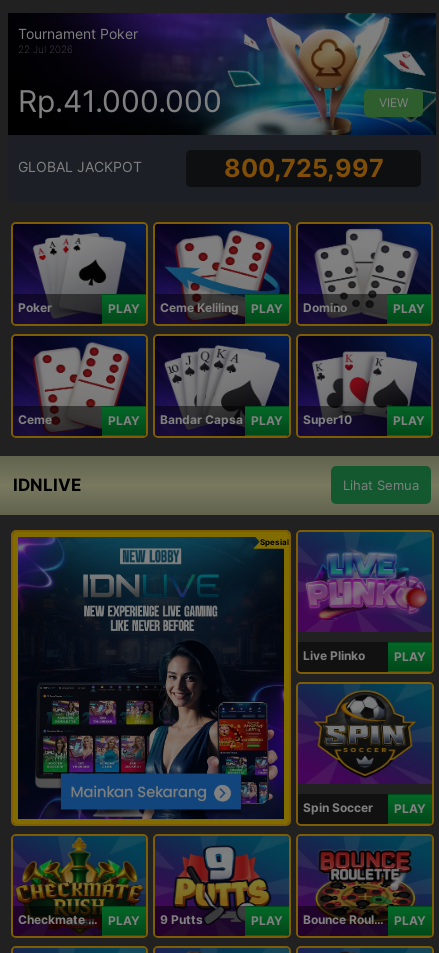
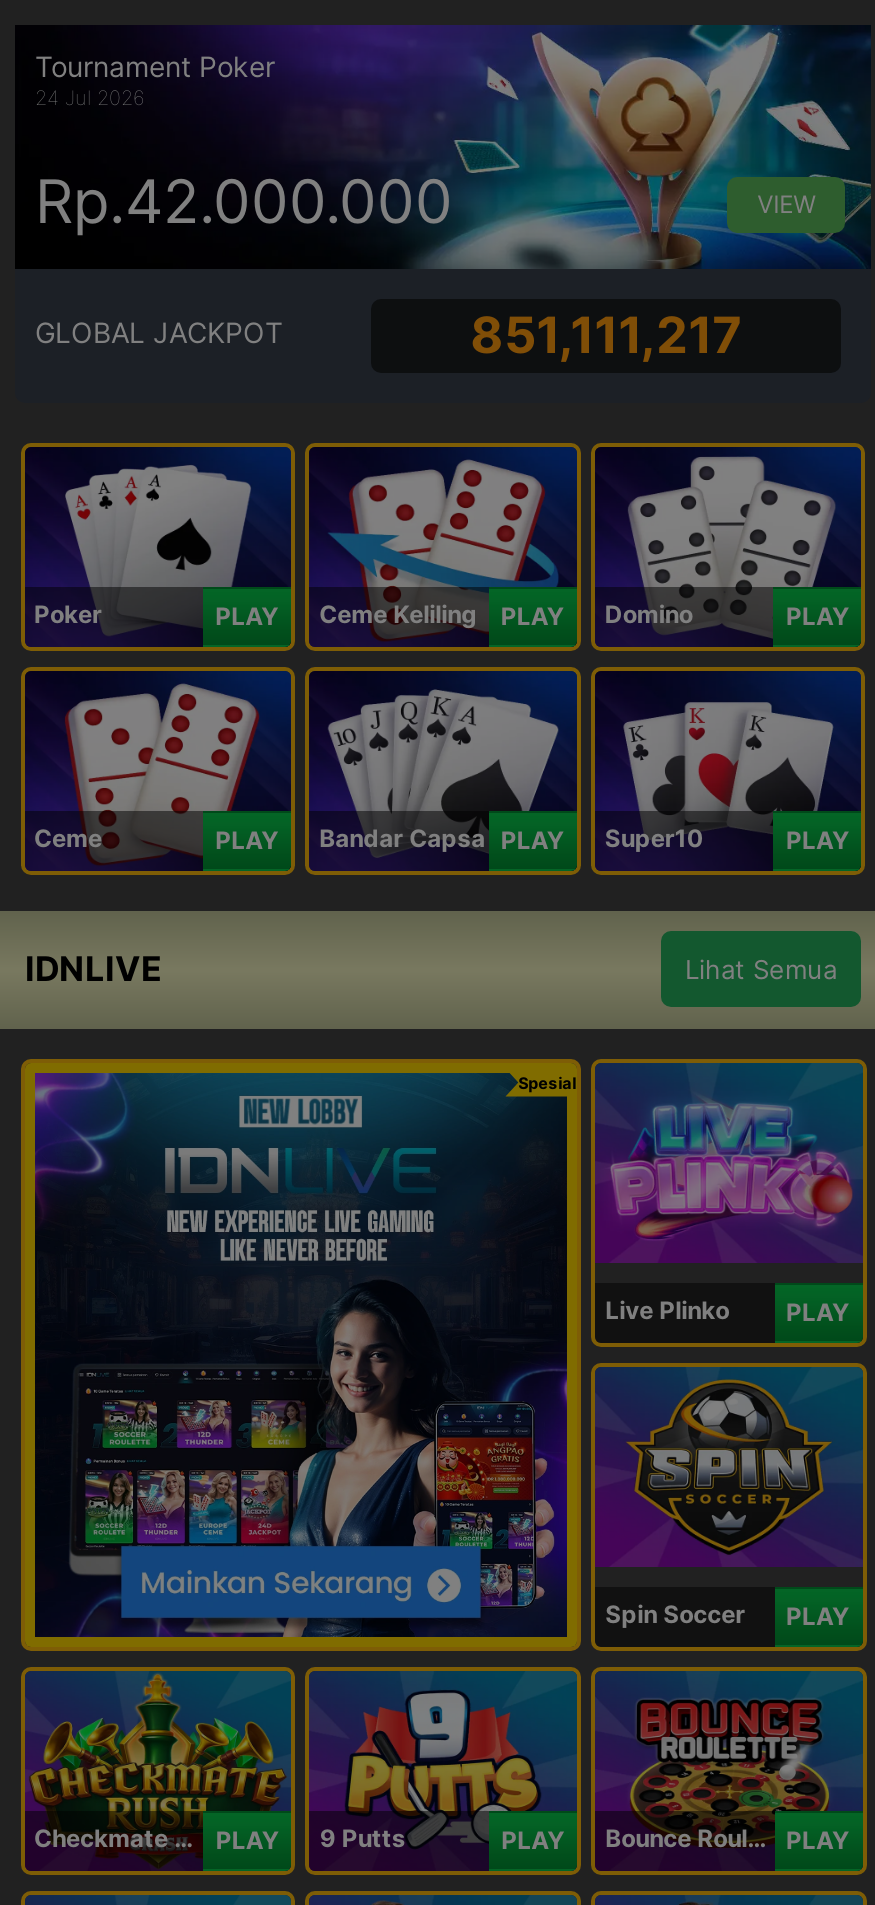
[18,42,73,54] 22 Jul 2026 -> [35,84,145,108] 24 Jul 2026
[18,83,222,119] Rp.41.000.000 -> [35,165,453,237] Rp.42.000.000
[224,153,384,183] 800,725,997 -> [470,304,742,364] 851,111,217

